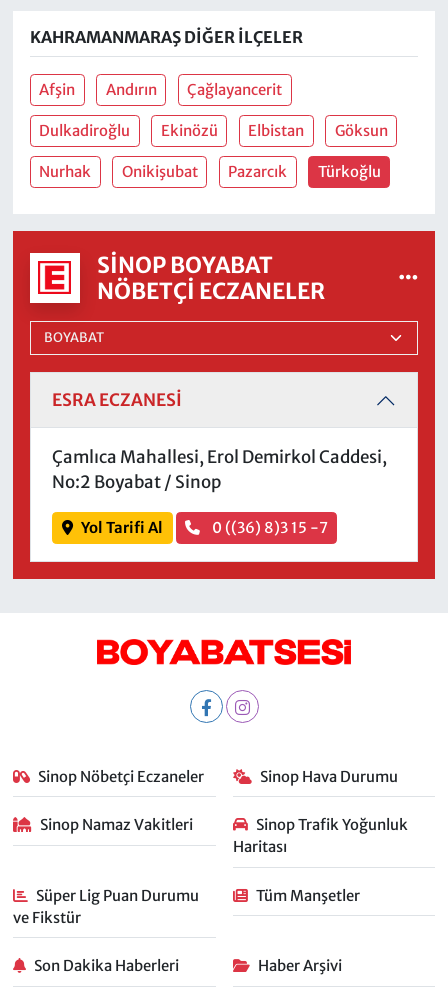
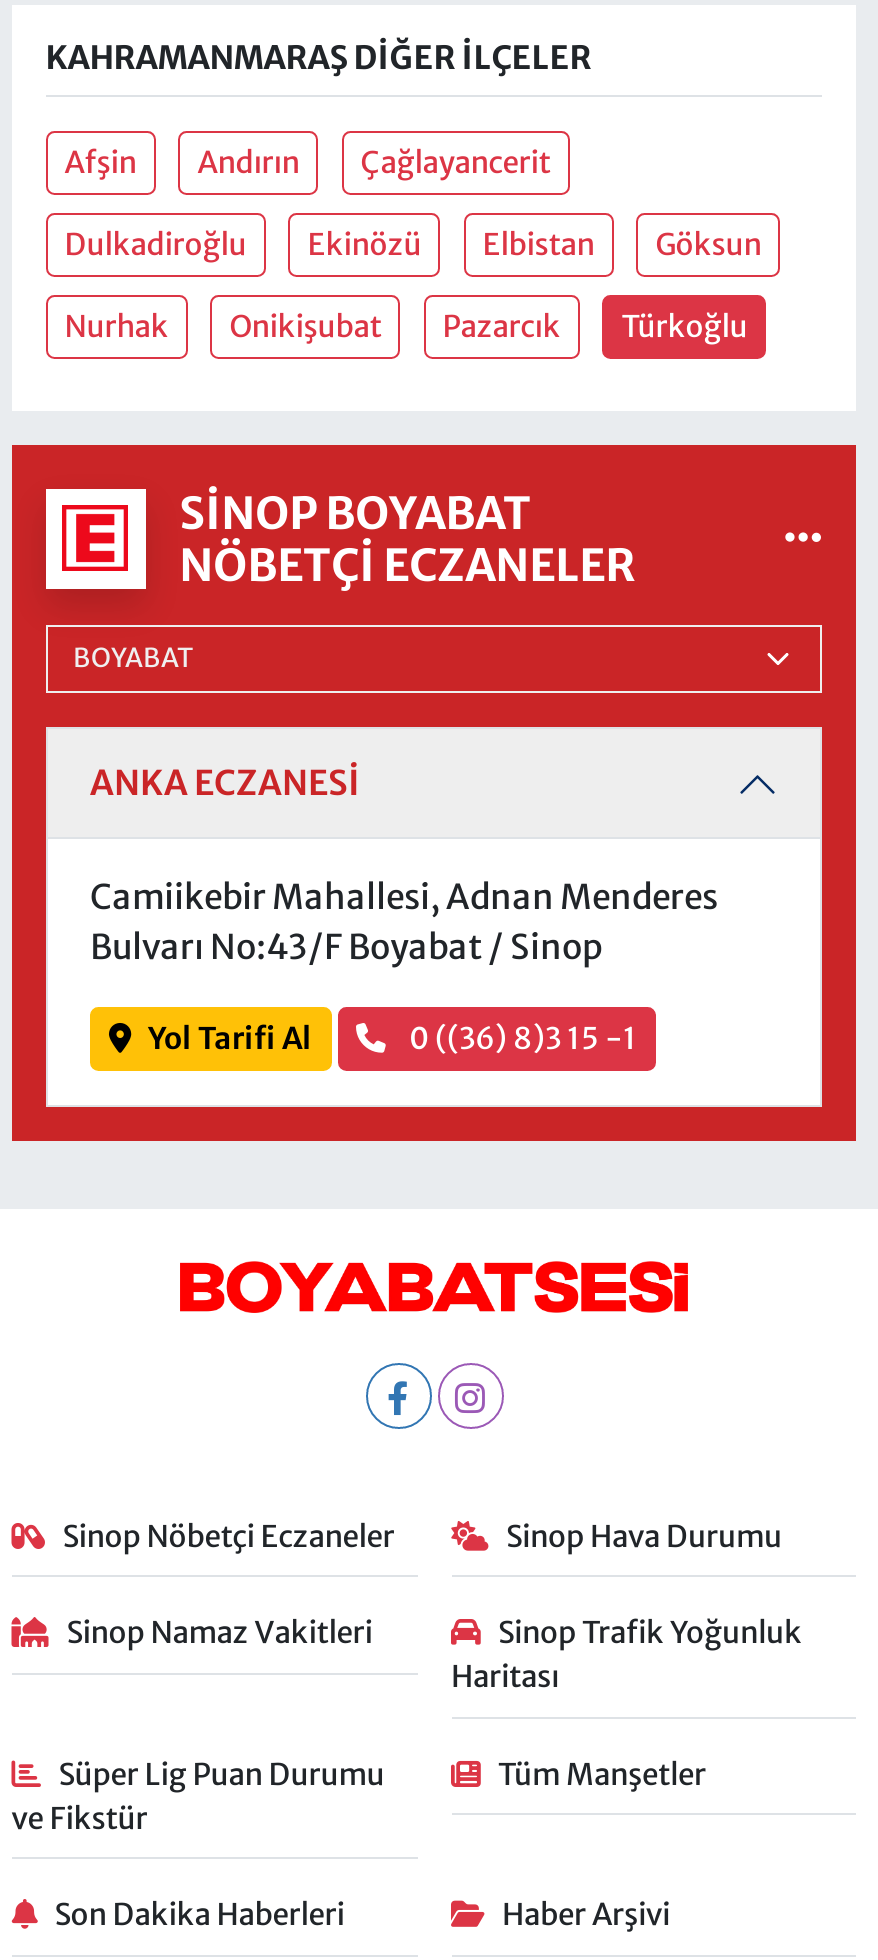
[52,389,182,411] ESRA ECZANESİ -> [90,761,360,805] ANKA ECZANESİ
[52,446,387,493] Çamlıca Mahallesi, Erol Demirkol Caddesi, | No:2 Boyabat / Sinop -> [90,875,718,969] Camiikebir Mahallesi, Adnan Menderes | Bulvarı No:43/F Boyabat / Sinop
[208,518,327,537] 0 ((36) 8)3 15 -7 -> [403,1019,637,1057] 0 ((36) 8)3 15 -1

